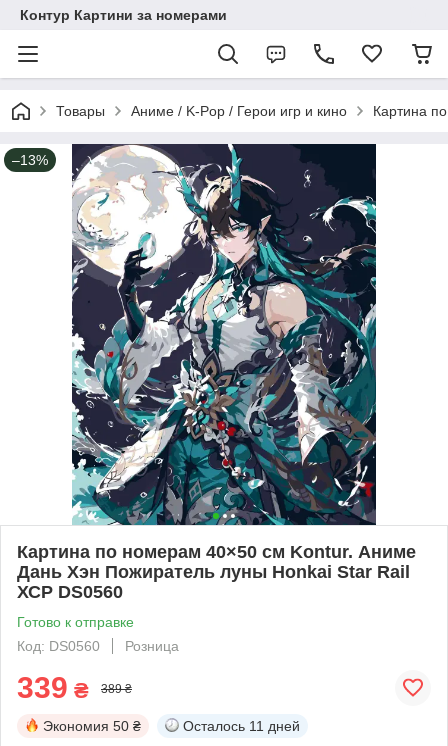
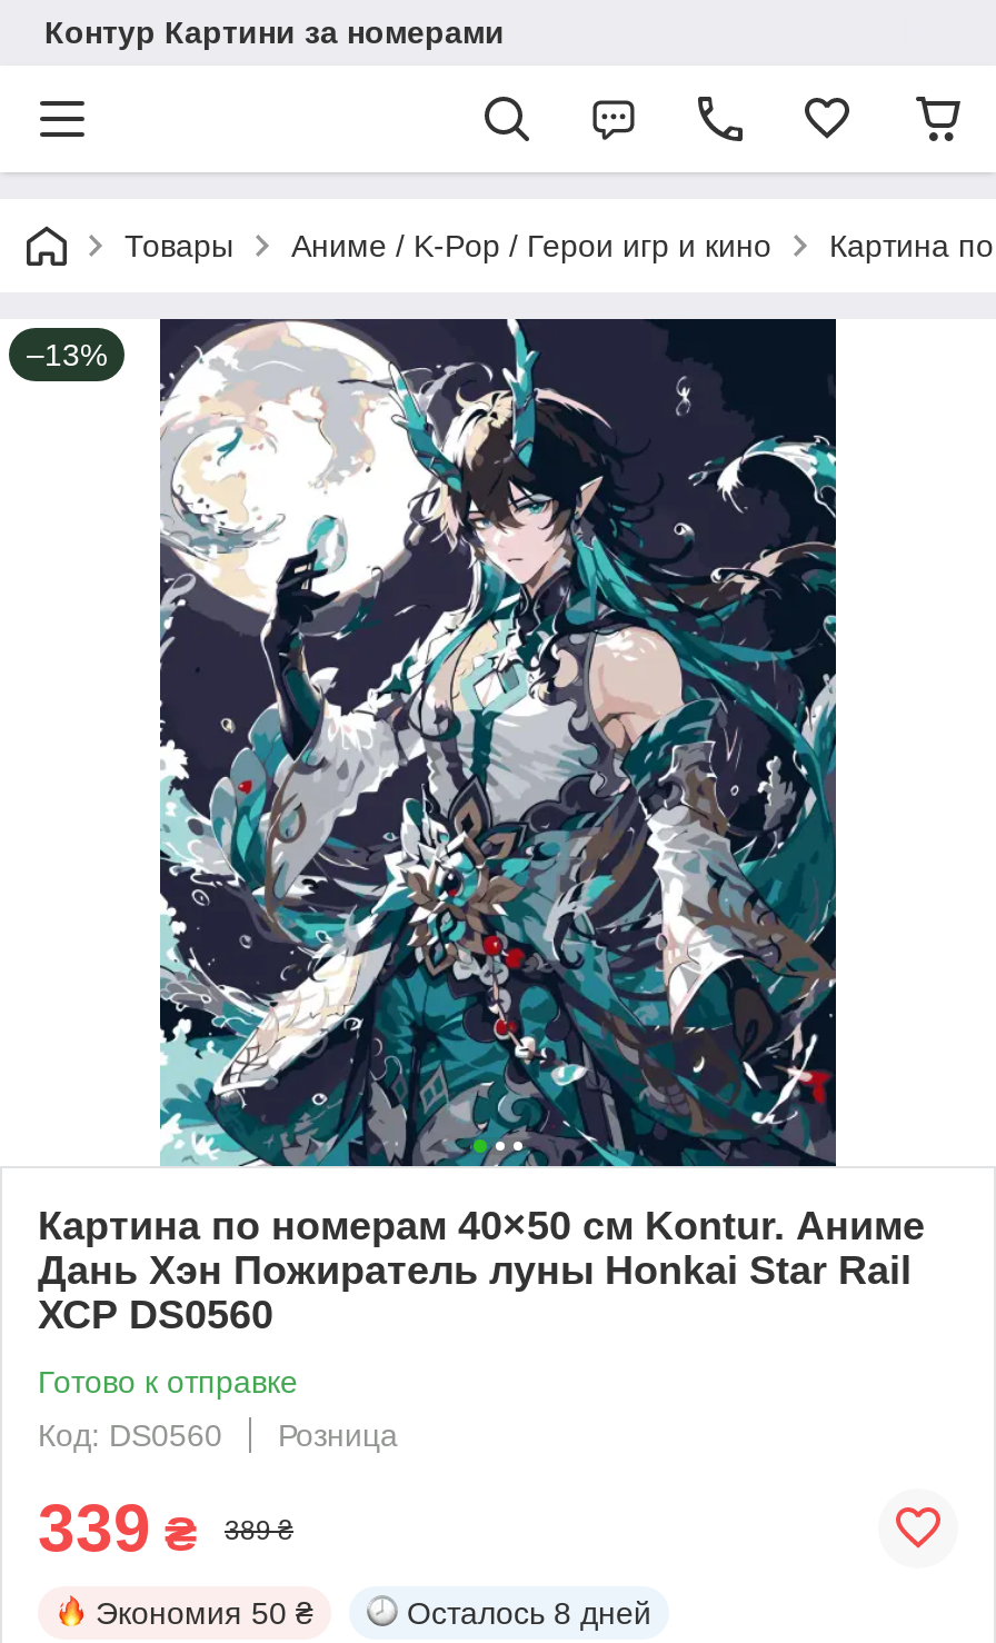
[183,718,300,734] Осталось 11 дней -> [407,1595,651,1630] Осталось 8 дней

